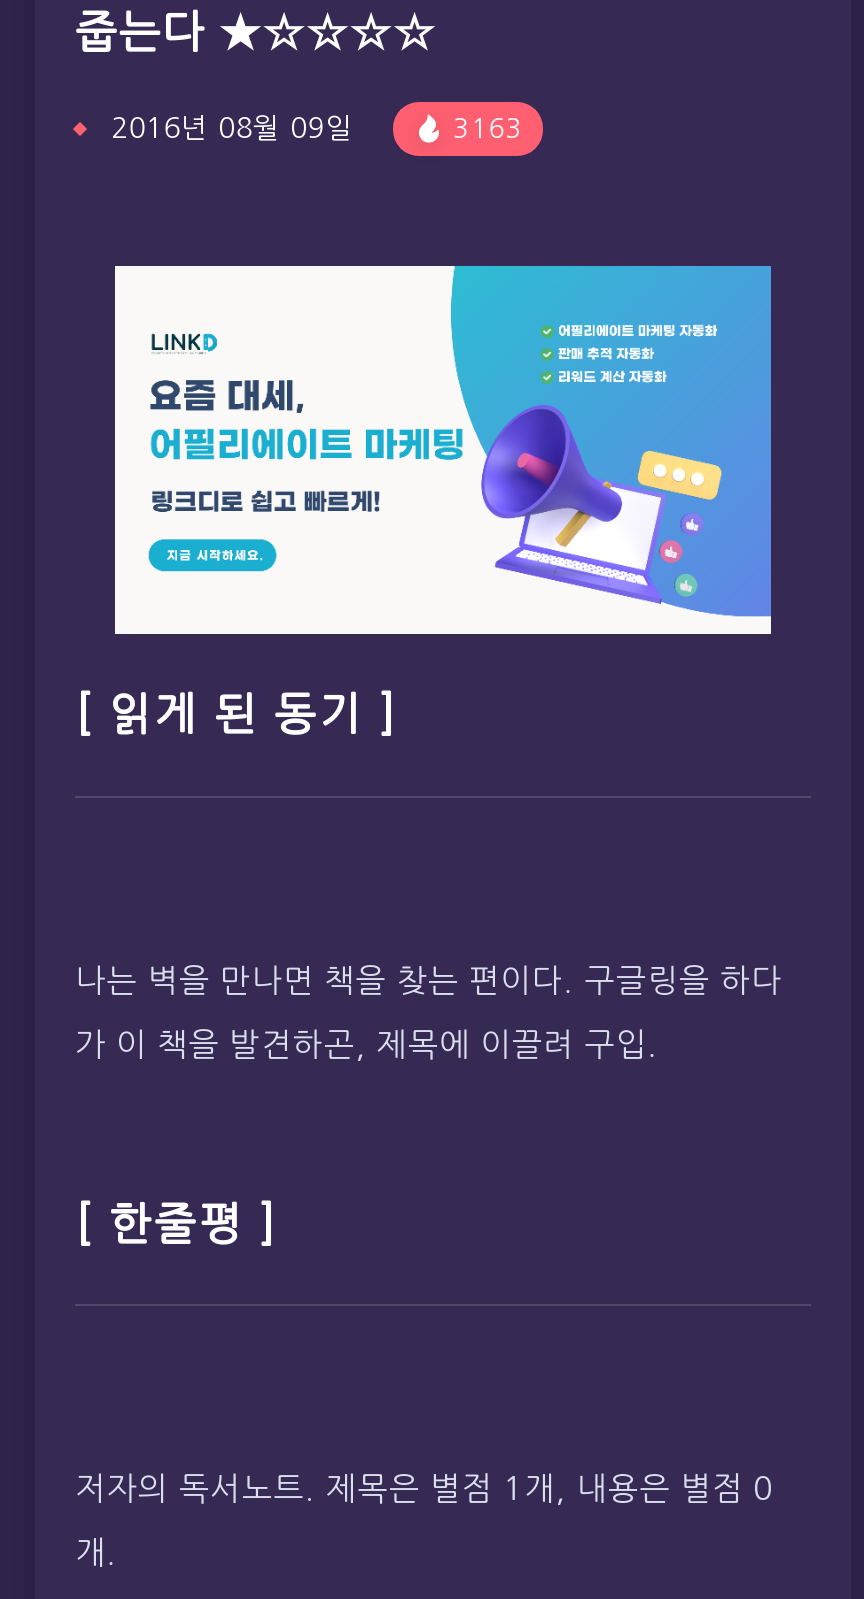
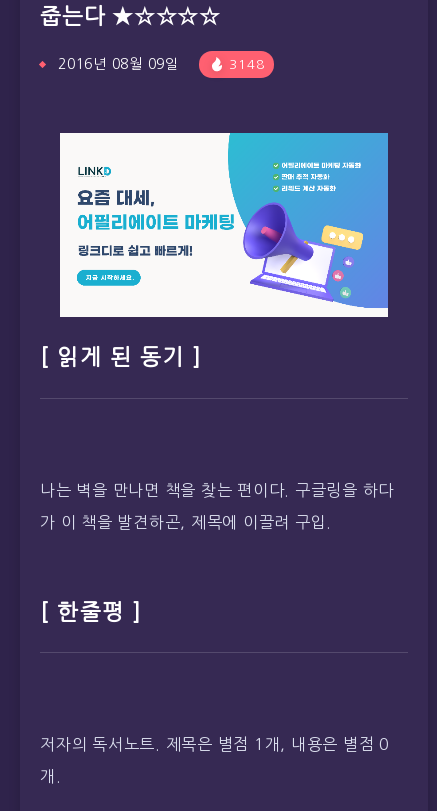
[444,115,523,141] 3163 -> [224,58,264,71] 3148

